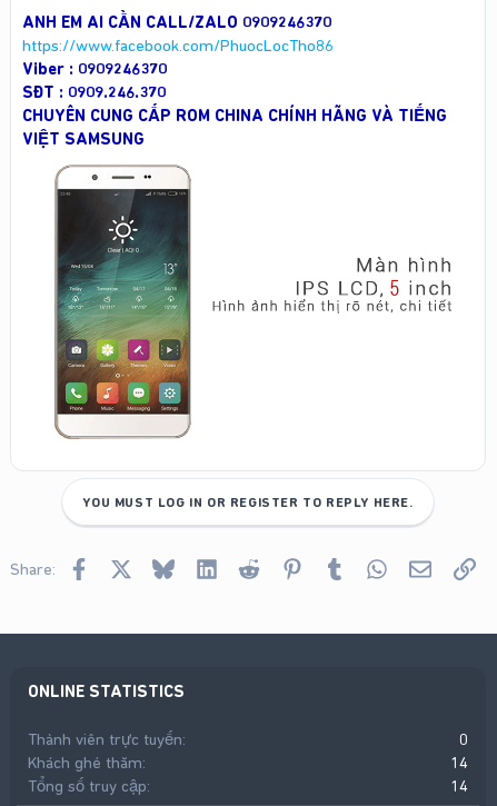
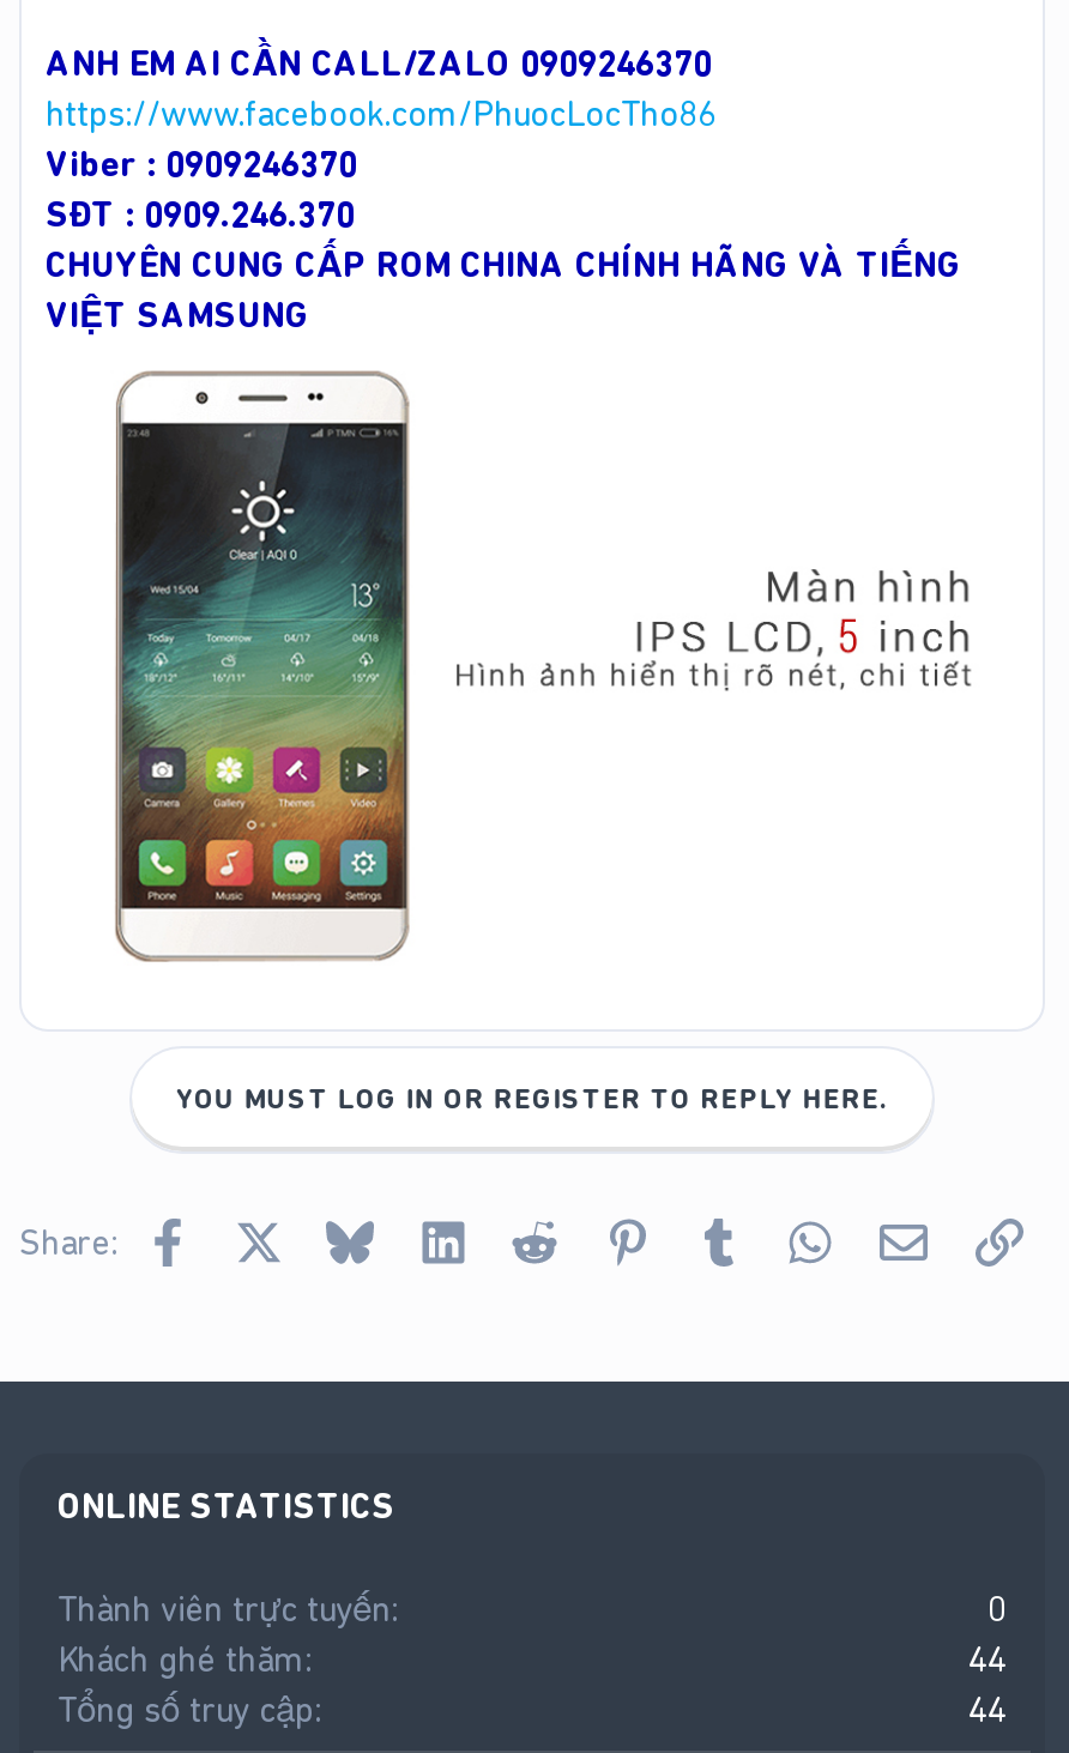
[450,752,468,772] 14 -> [968,1637,1007,1680] 44
[450,776,468,796] 14 -> [968,1687,1007,1730] 44

